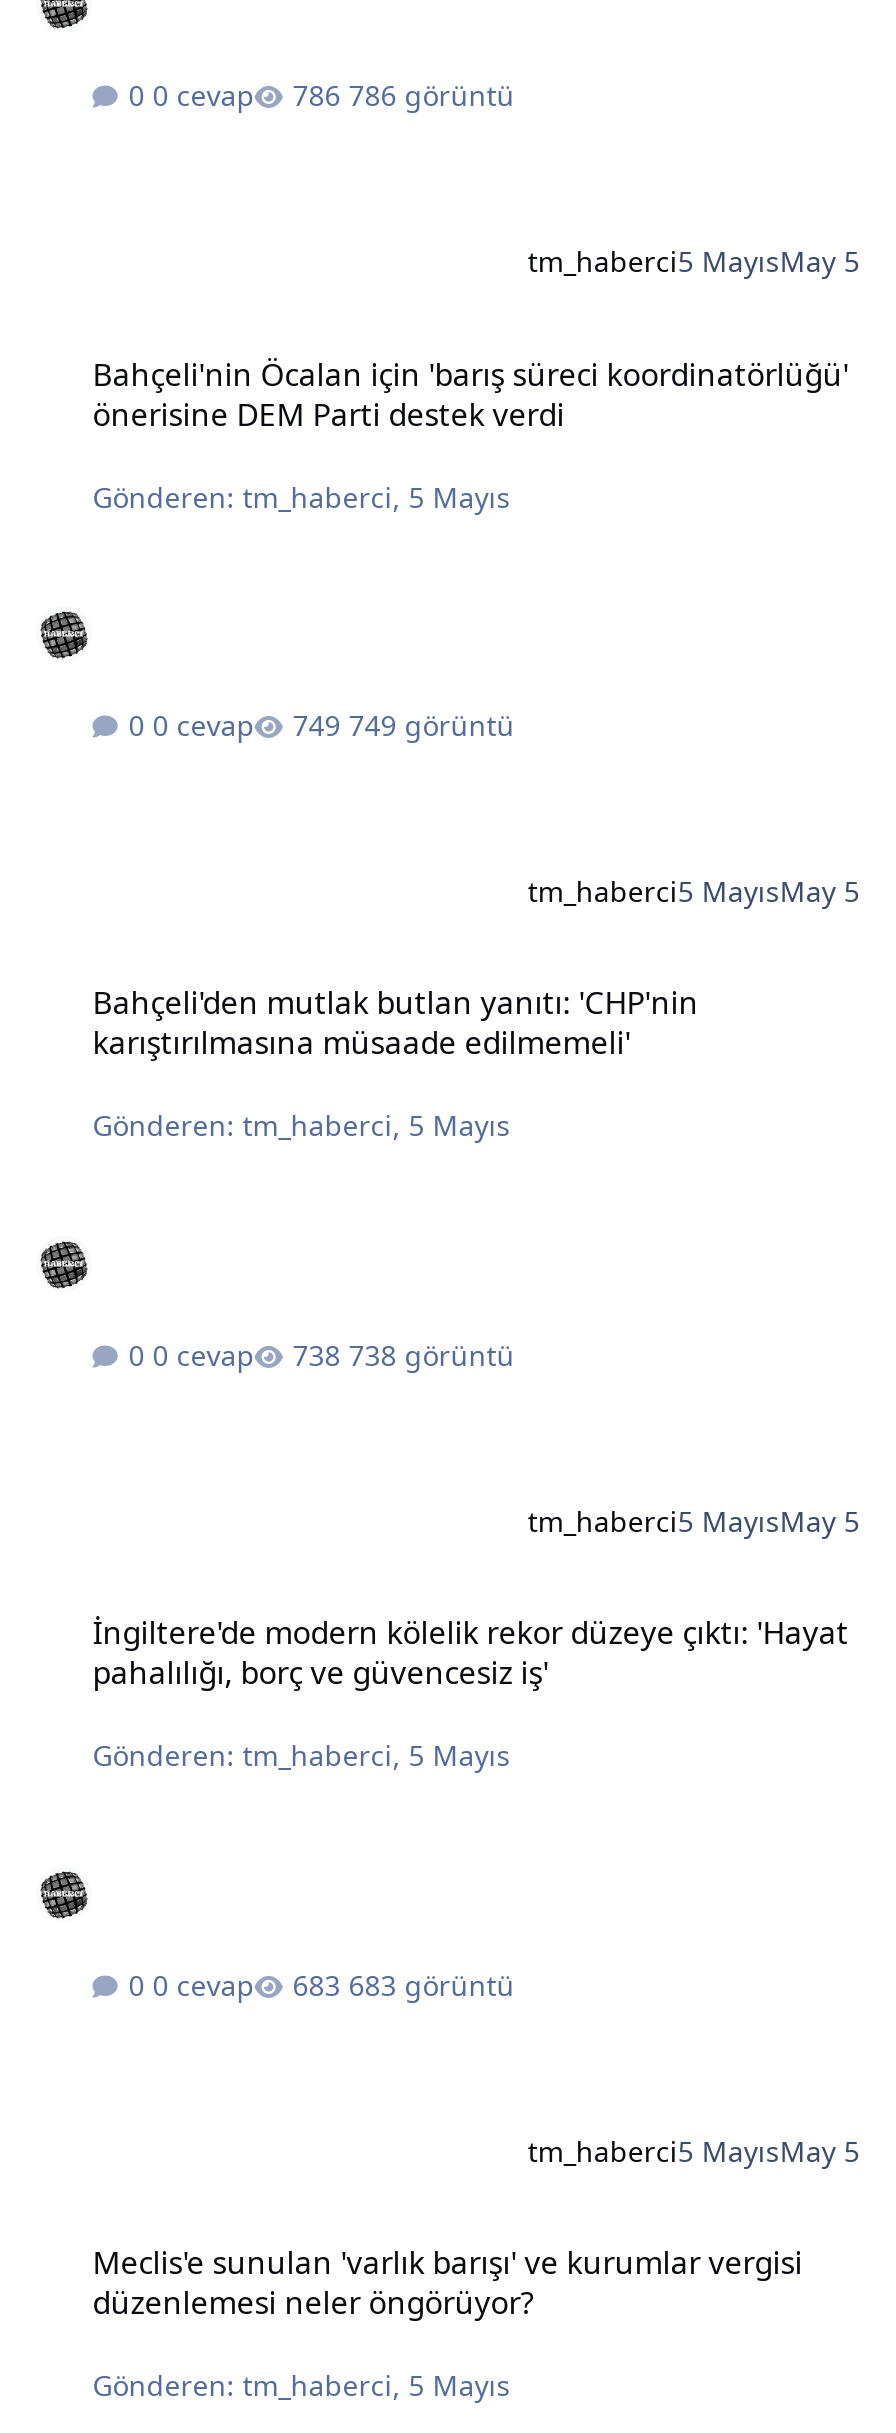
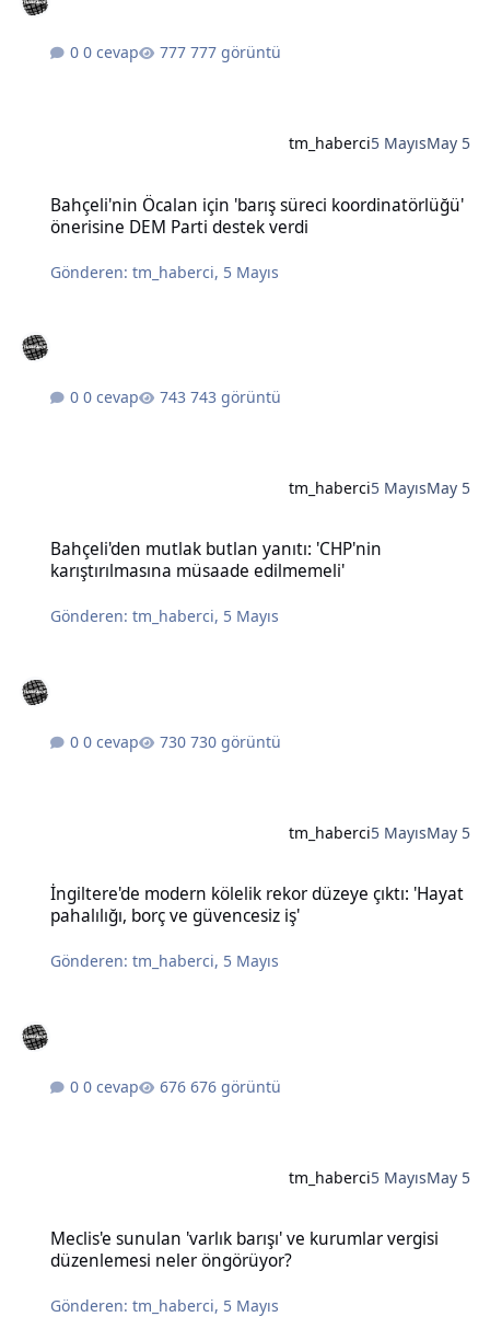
[348,76,514,114] 786 görüntü -> [191,42,281,63] 777 görüntü
[348,706,514,744] 749 görüntü -> [191,386,281,407] 743 görüntü
[348,1336,514,1374] 738 görüntü -> [191,731,281,752] 730 görüntü
[348,1966,514,2004] 683 görüntü -> [191,1076,281,1097] 676 görüntü

